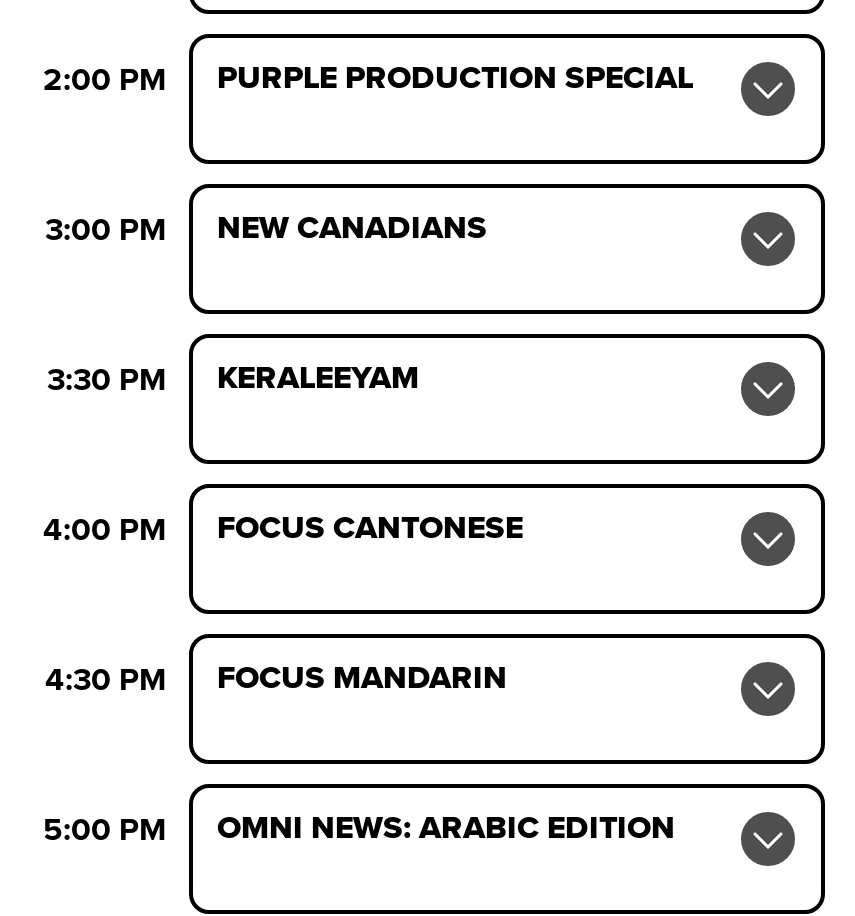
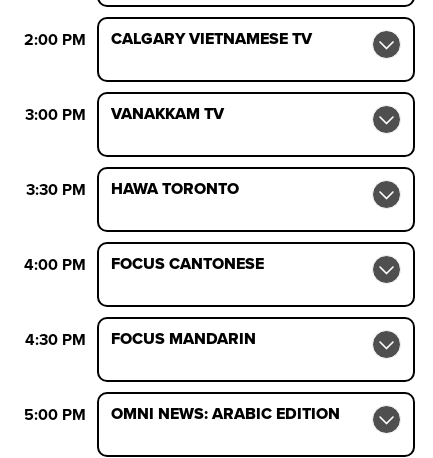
[217,54,693,100] PURPLE PRODUCTION SPECIAL -> [111,27,312,50] CALGARY VIETNAMESE TV
[217,204,487,250] NEW CANADIANS -> [111,102,224,125] VANAKKAM TV
[217,354,419,400] KERALEEYAM -> [111,177,239,200] HAWA TORONTO

